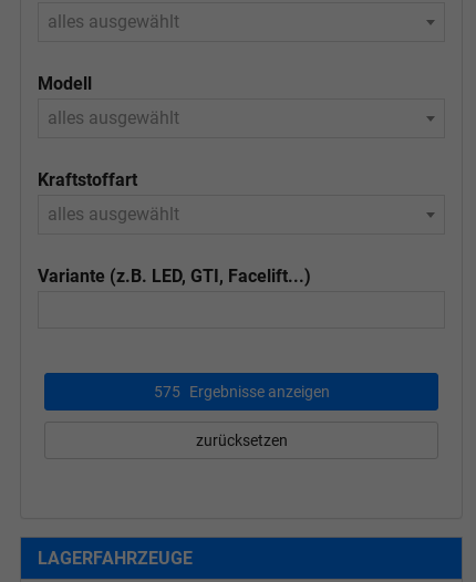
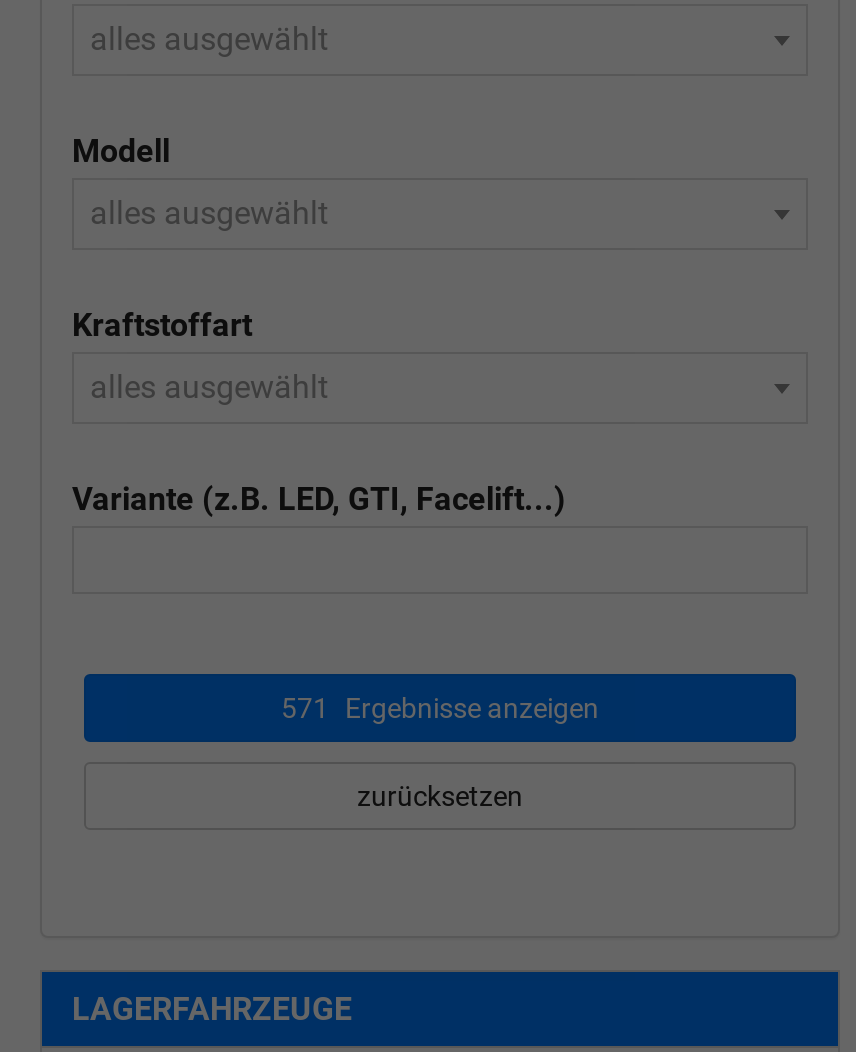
[153,382,329,400] 575 Ergebnisse anzeigen -> [281,691,599,723] 571 Ergebnisse anzeigen

